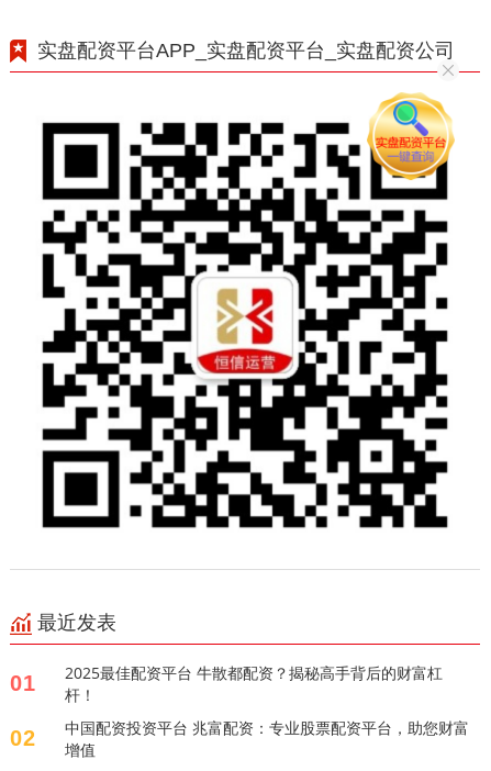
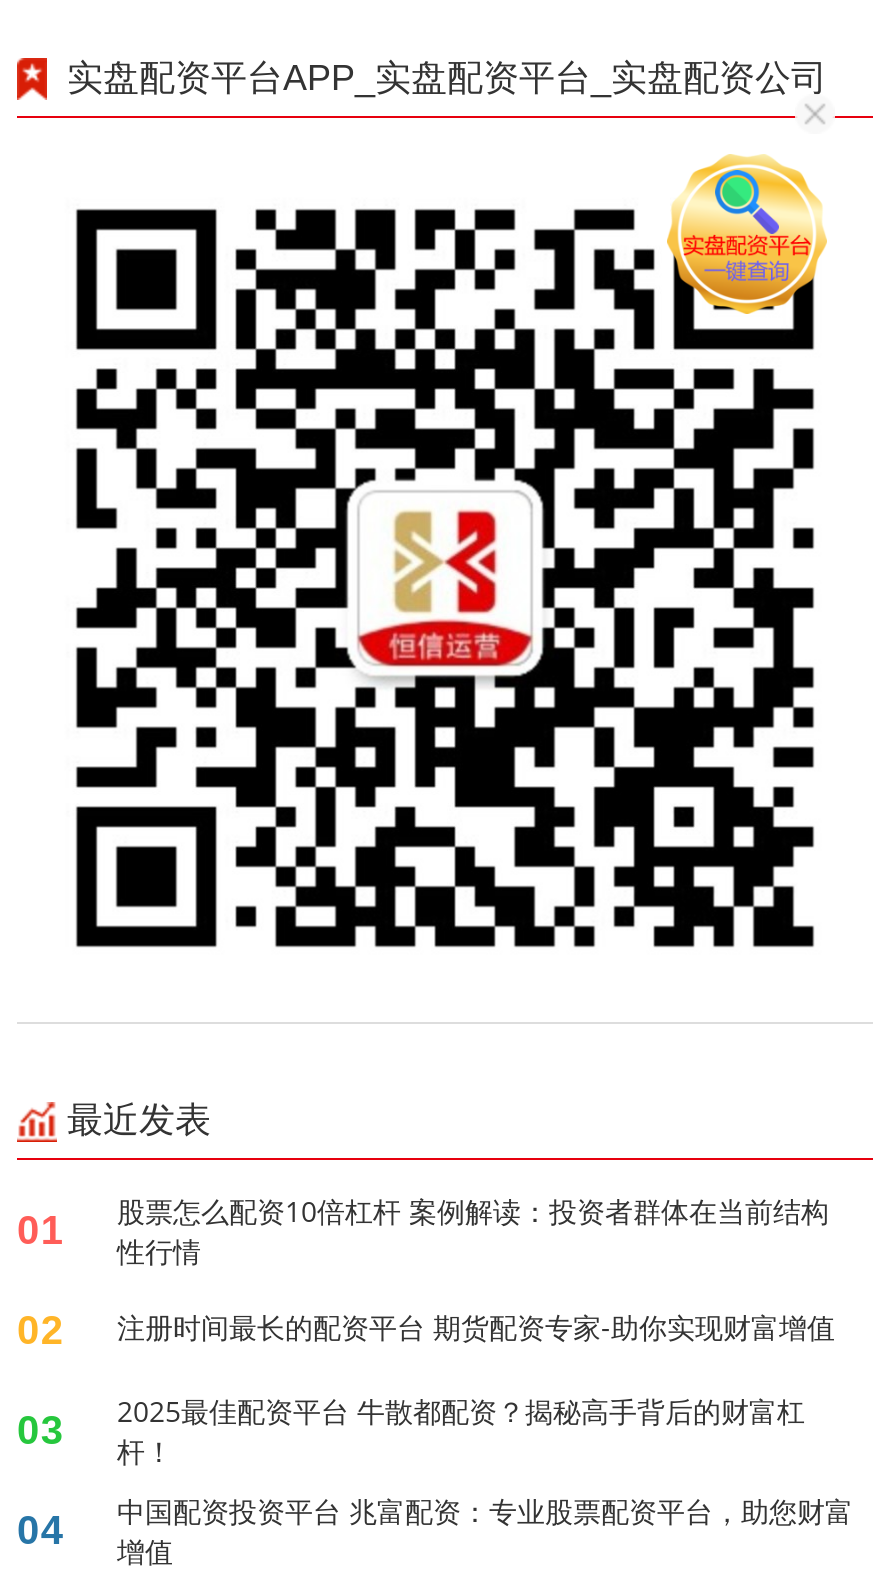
none -> [17,1192,835,1452] 股票怎么配资10倍杠杆 案例解读：投资者群体在当前结构 | 性行情 | 02 | 注册时间最长的配资平台 期货配资专家-助你实现财富增值 | 03
[10,717,469,760] 02 中国配资投资平台 兆富配资：专业股票配资平台，助您财富 增值 -> [17,1492,853,1570] 04 中国配资投资平台 兆富配资：专业股票配资平台，助您财富 增值

